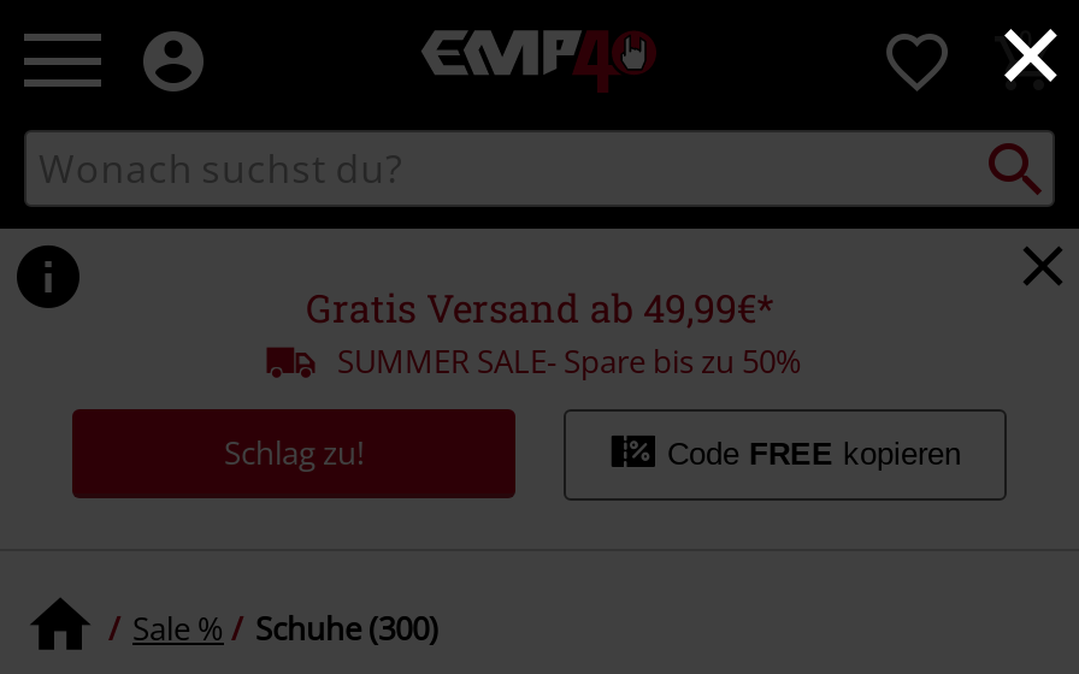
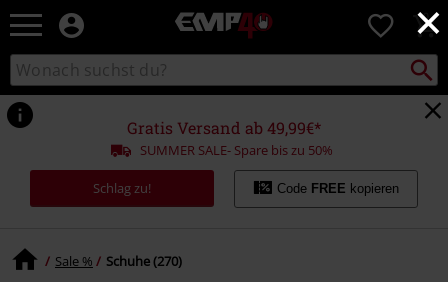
[132,607,438,650] Sale % Schuhe (300) -> [55,252,182,270] Sale % Schuhe (270)

